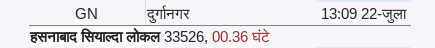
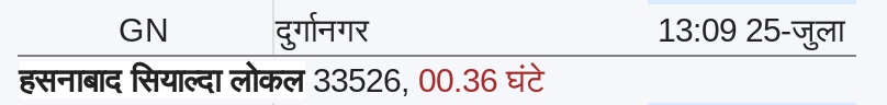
[320,4,405,21] 13:09 22-जुला -> [658,10,844,47] 13:09 25-जुला

